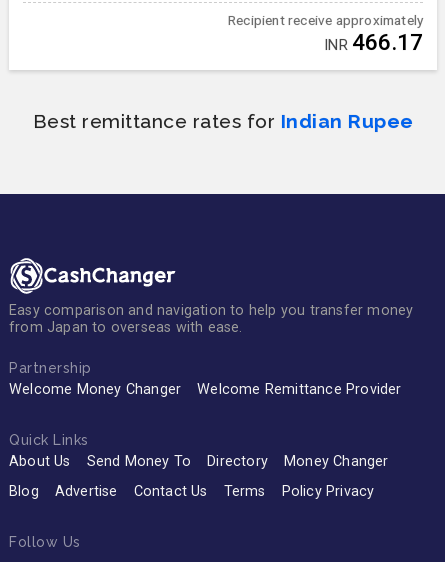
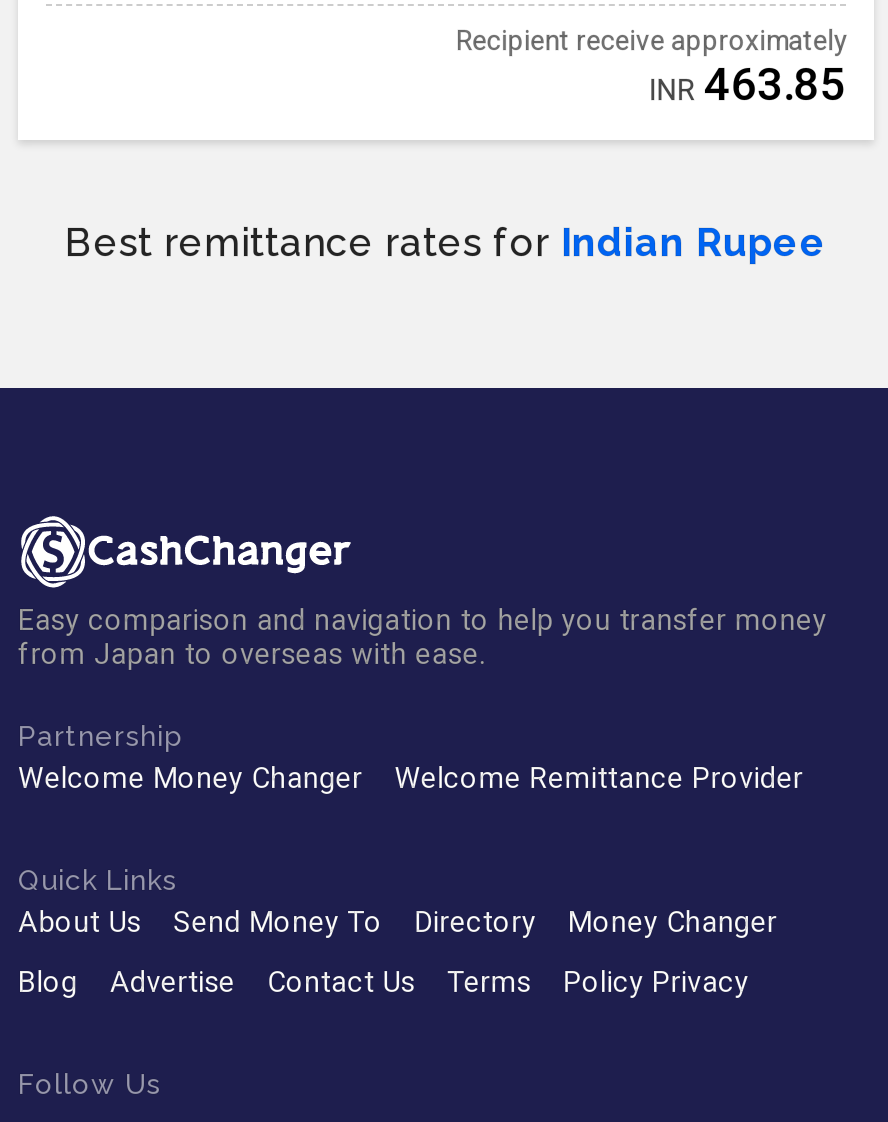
[324,29,423,55] INR 466.17 -> [648,58,846,110] INR 463.85

